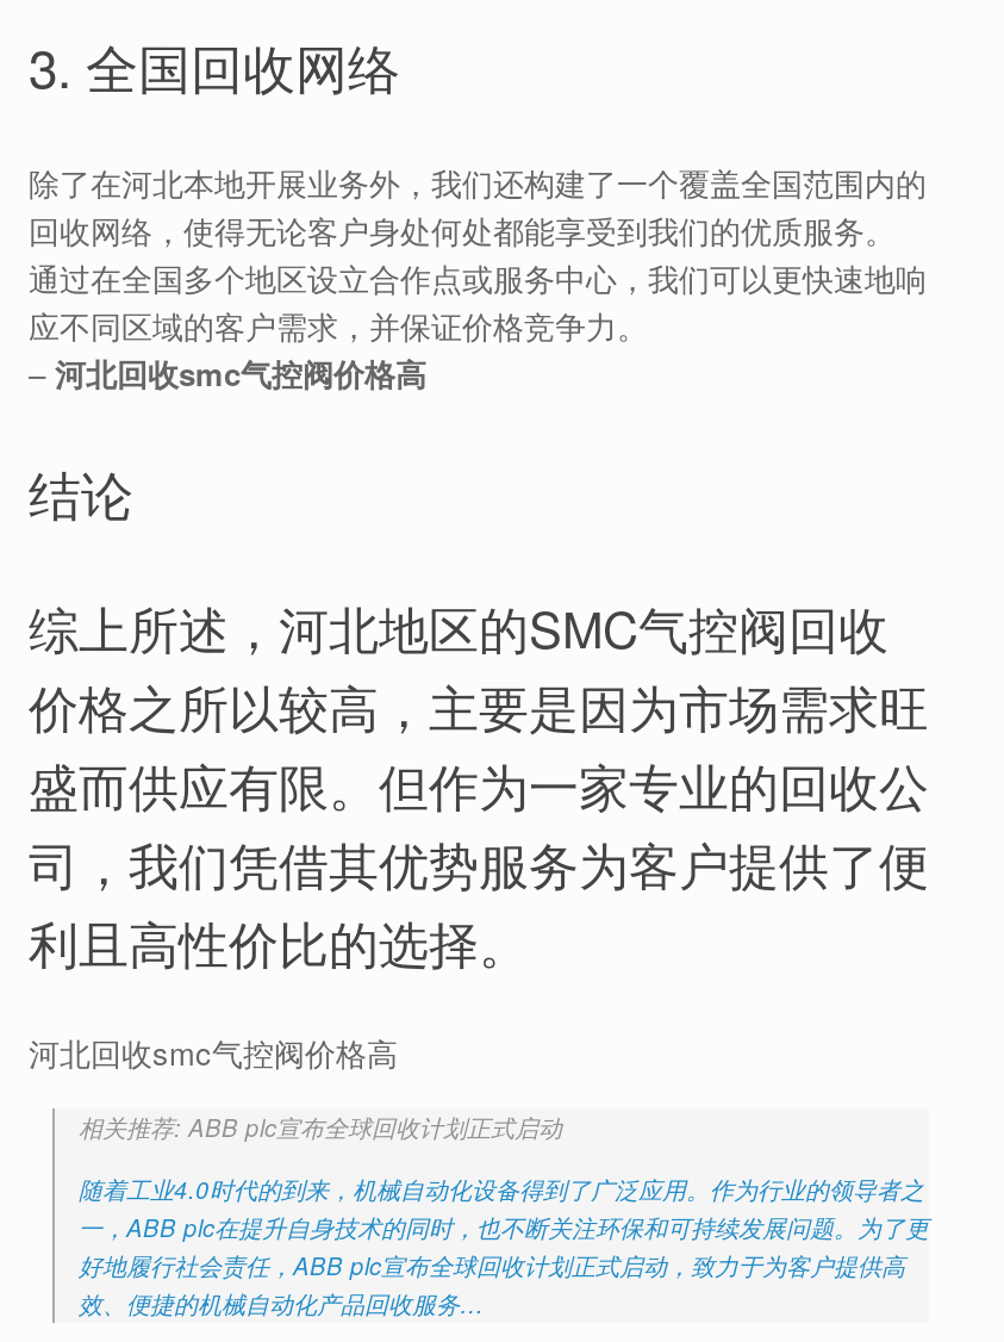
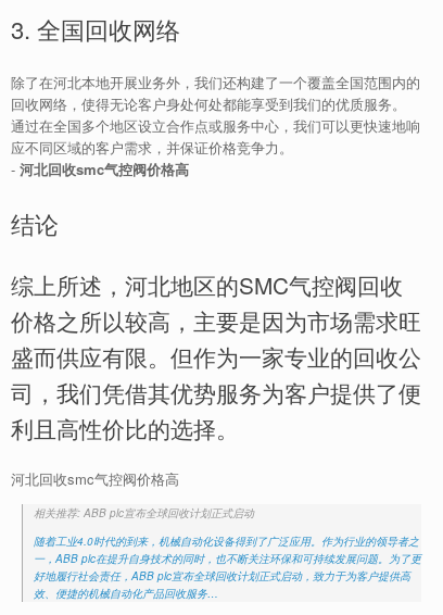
[29,351,426,397] –河北回收smc气控阀价格高 -> [11,159,189,180] -河北回收smc气控阀价格高

